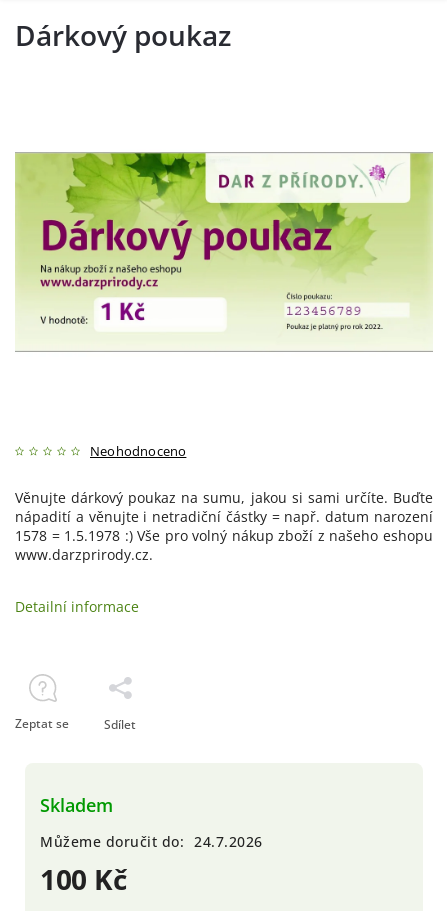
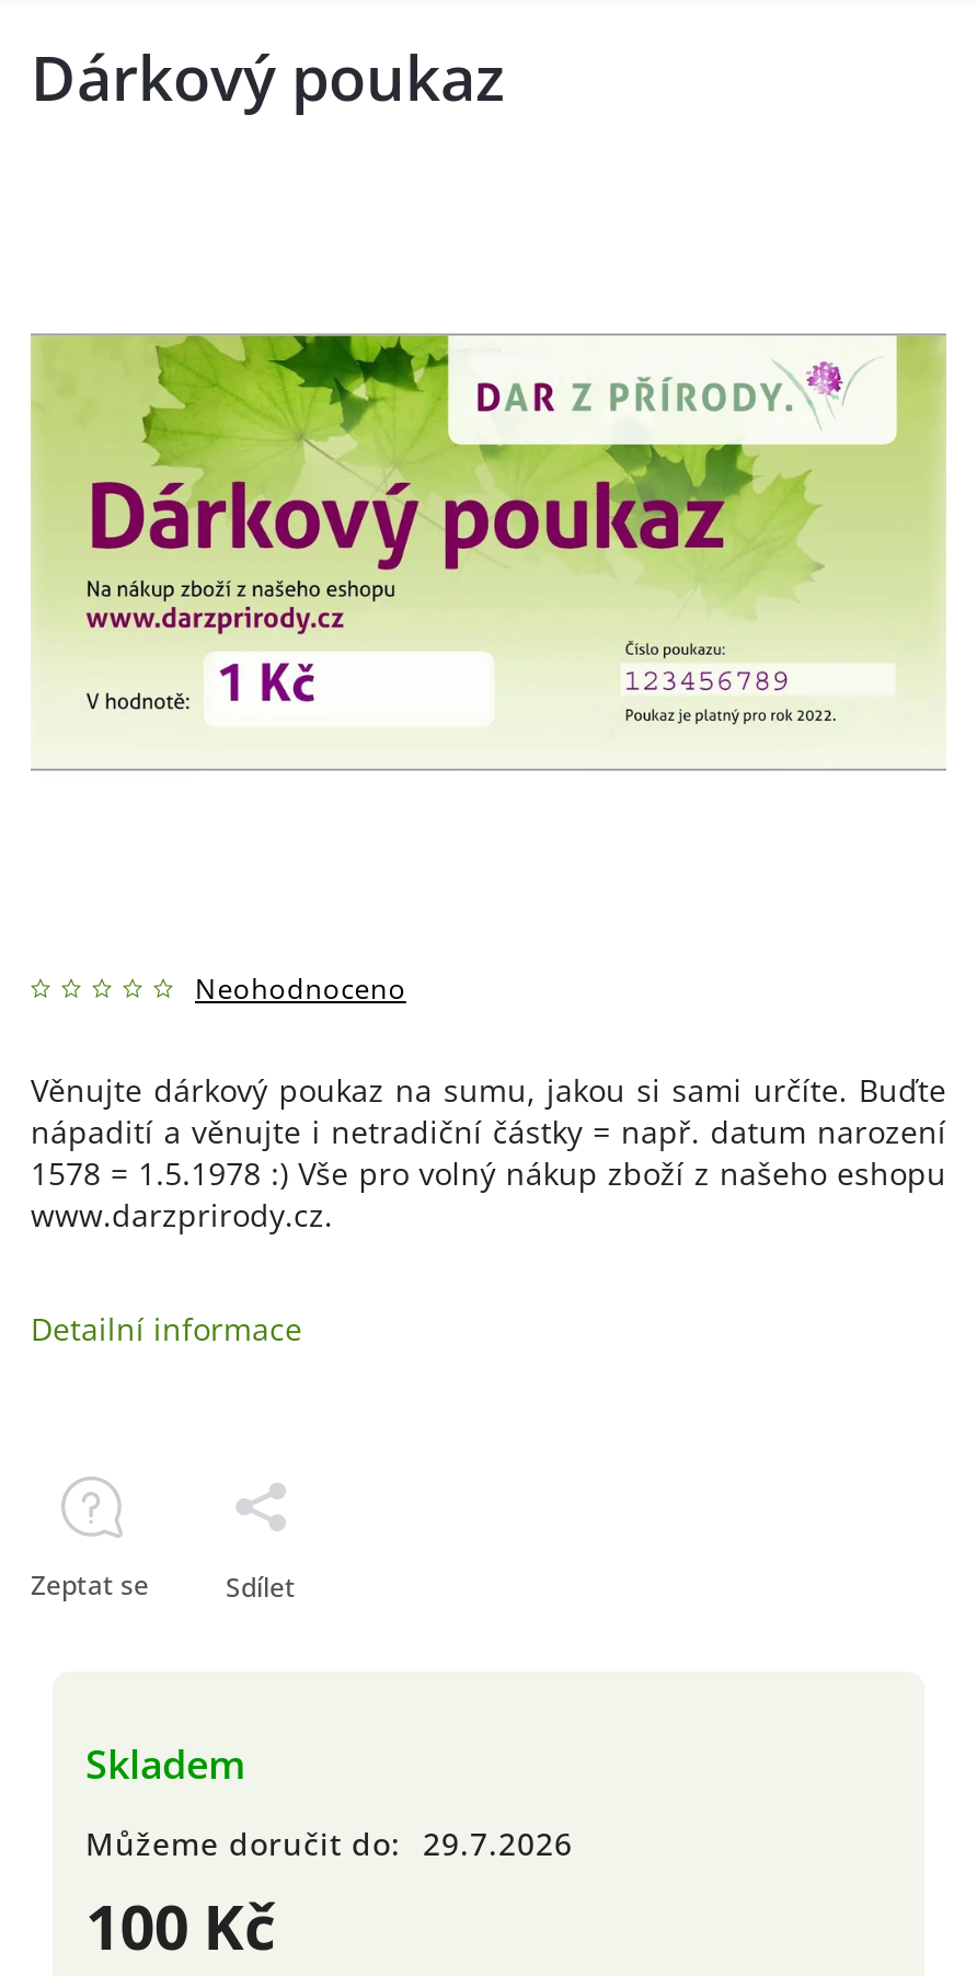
[40,831,262,850] Můžeme doručit do: 24.7.2026 -> [85,1822,573,1863] Můžeme doručit do: 29.7.2026

